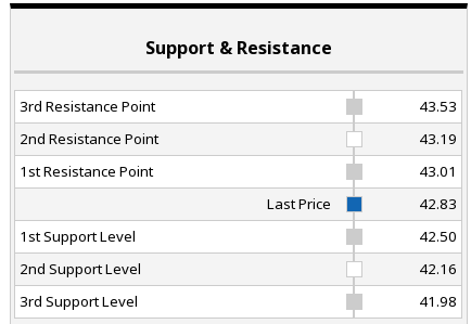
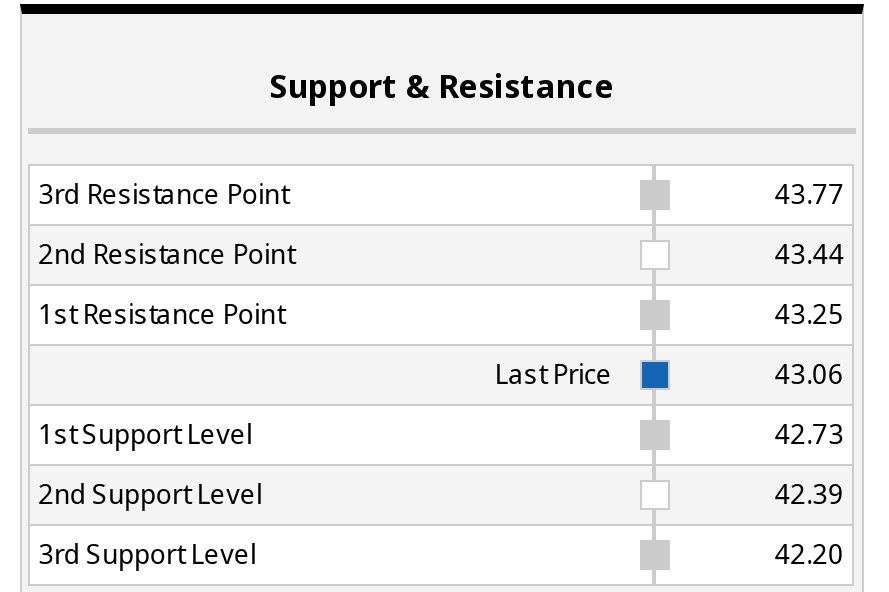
[419,97,457,116] 43.53 -> [774,177,844,213] 43.77
[419,129,457,149] 43.19 -> [774,237,844,273] 43.44
[419,162,457,181] 43.01 -> [774,297,844,333] 43.25
[419,194,457,214] 42.83 -> [774,357,844,393] 43.06
[419,227,457,246] 42.50 -> [774,417,844,453] 42.73
[419,259,457,279] 42.16 -> [774,477,844,513] 42.39
[419,292,457,311] 41.98 -> [774,537,844,573] 42.20

